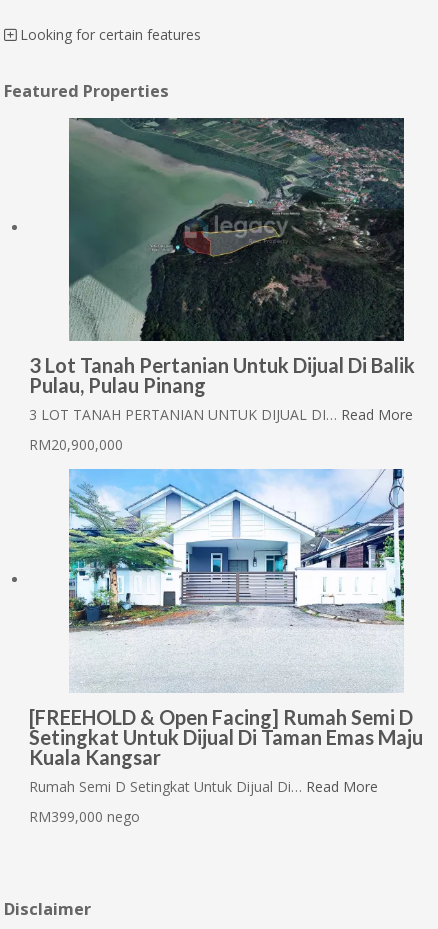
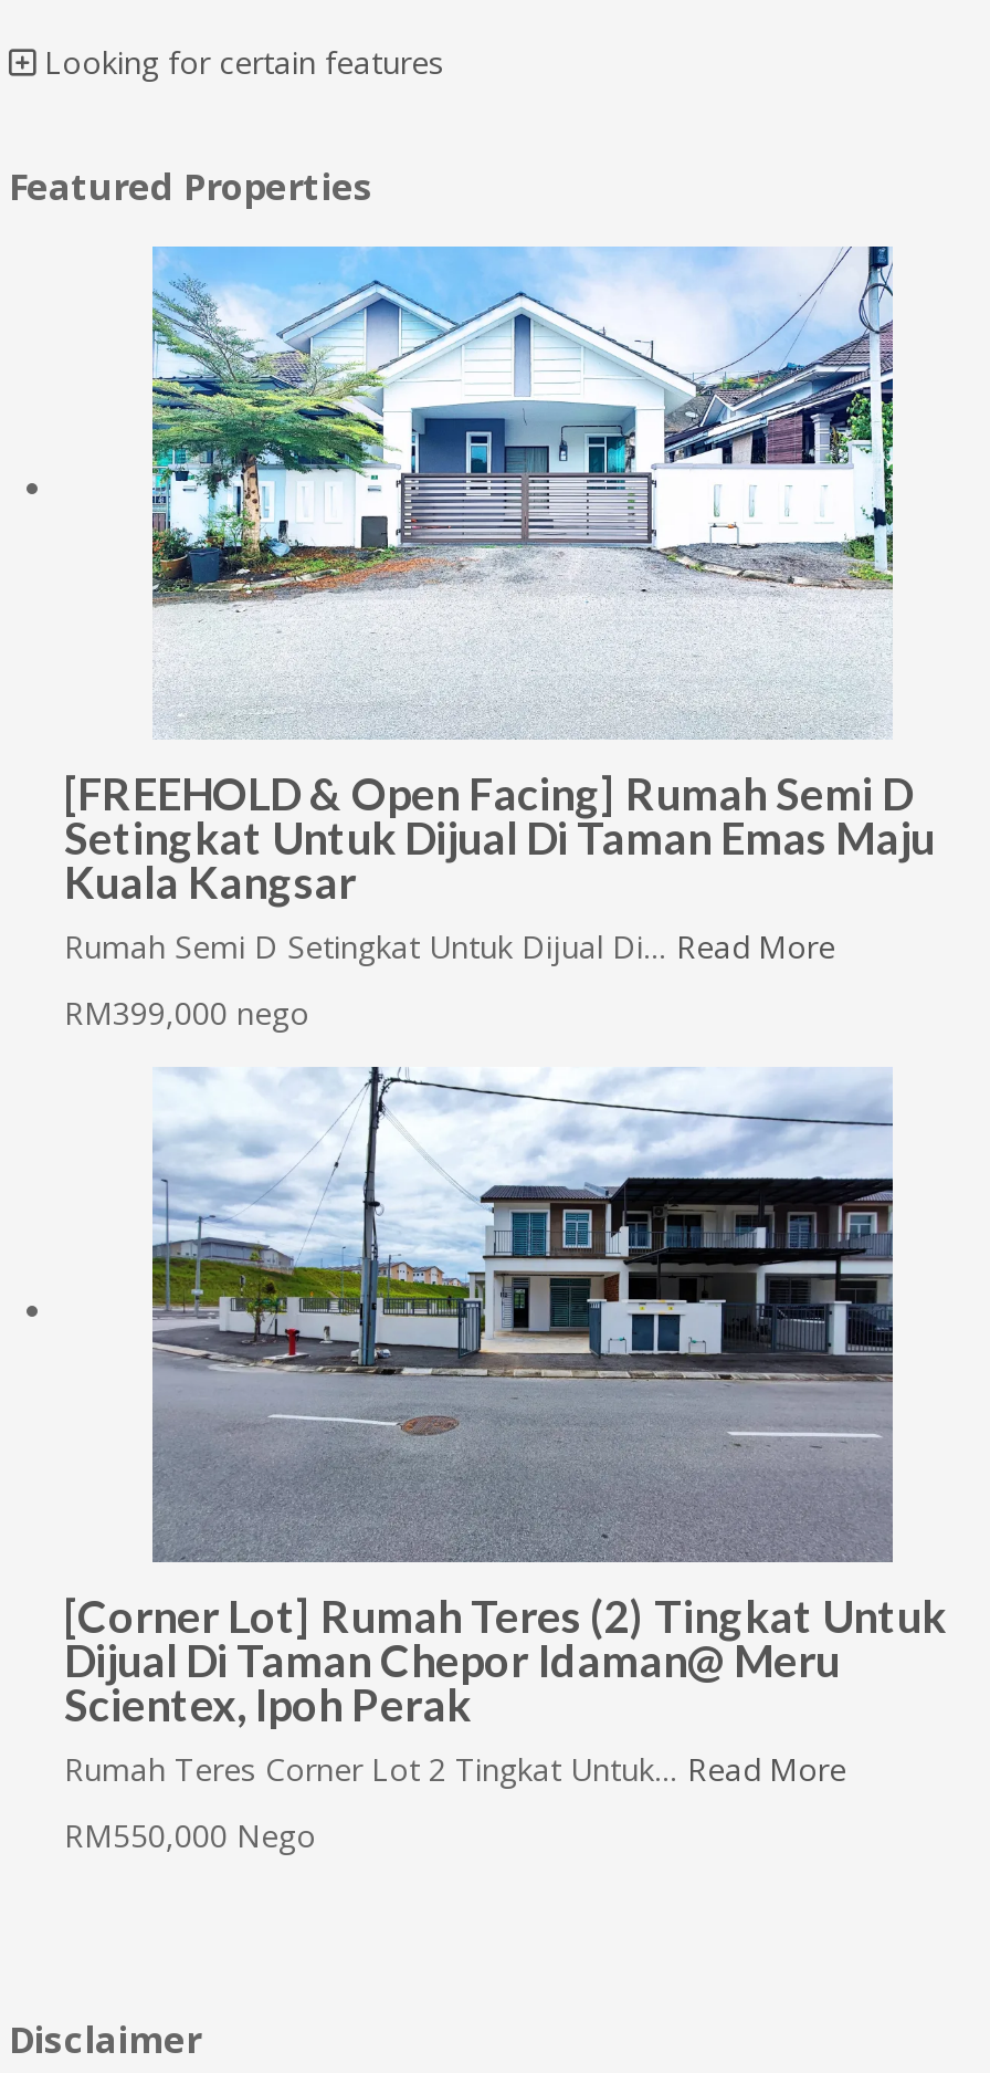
[29,117,415,454] [image] | 3 Lot Tanah Pertanian Untuk Dijual Di Balik | Pulau, Pulau Pinang | 3 LOT TANAH PERTANIAN UNTUK DIJUAL DI… Read More | RM20,900,000 -> none
moved [29,469,423,826] -> [64,244,935,1035]: [image] | [FREEHOLD & Open Facing] Rumah Semi D | Setingkat Untuk Dijual Di Taman Emas Maju | Kuala Kangsar | Rumah Semi D Setingkat Untuk Dijual Di… Read More | RM399,000 nego
none -> [64,1065,946,1857] [image] | [Corner Lot] Rumah Teres (2) Tingkat Untuk | Dijual Di Taman Chepor Idaman@ Meru | Scientex, Ipoh Perak | Rumah Teres Corner Lot 2 Tingkat Untuk… Read More | RM550,000 Nego

